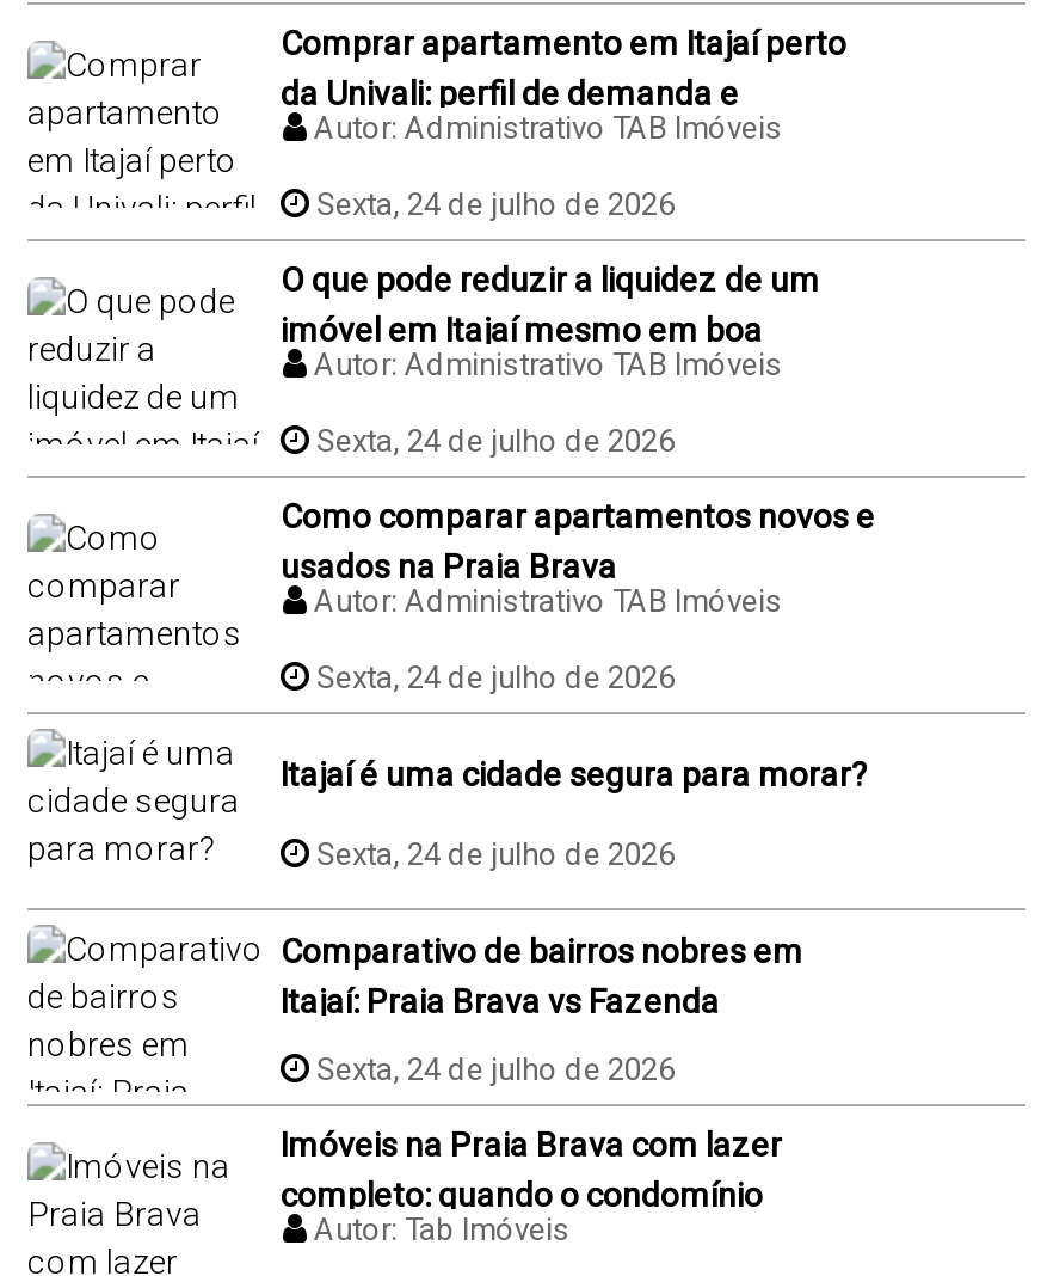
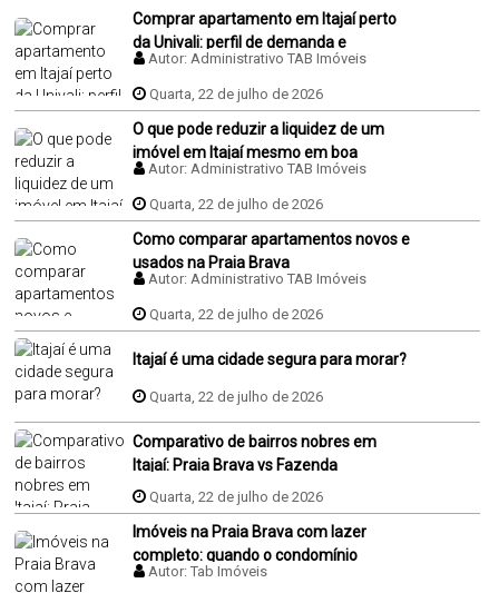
[309,186,675,222] Sexta, 24 de julho de 2026 -> [146,86,323,102] Quarta, 22 de julho de 2026
[309,423,675,459] Sexta, 24 de julho de 2026 -> [146,196,323,213] Quarta, 22 de julho de 2026
[309,660,675,695] Sexta, 24 de julho de 2026 -> [146,306,323,323] Quarta, 22 de julho de 2026
[309,835,675,871] Sexta, 24 de julho de 2026 -> [146,388,323,404] Quarta, 22 de julho de 2026
[309,1050,675,1086] Sexta, 24 de julho de 2026 -> [146,488,323,505] Quarta, 22 de julho de 2026

